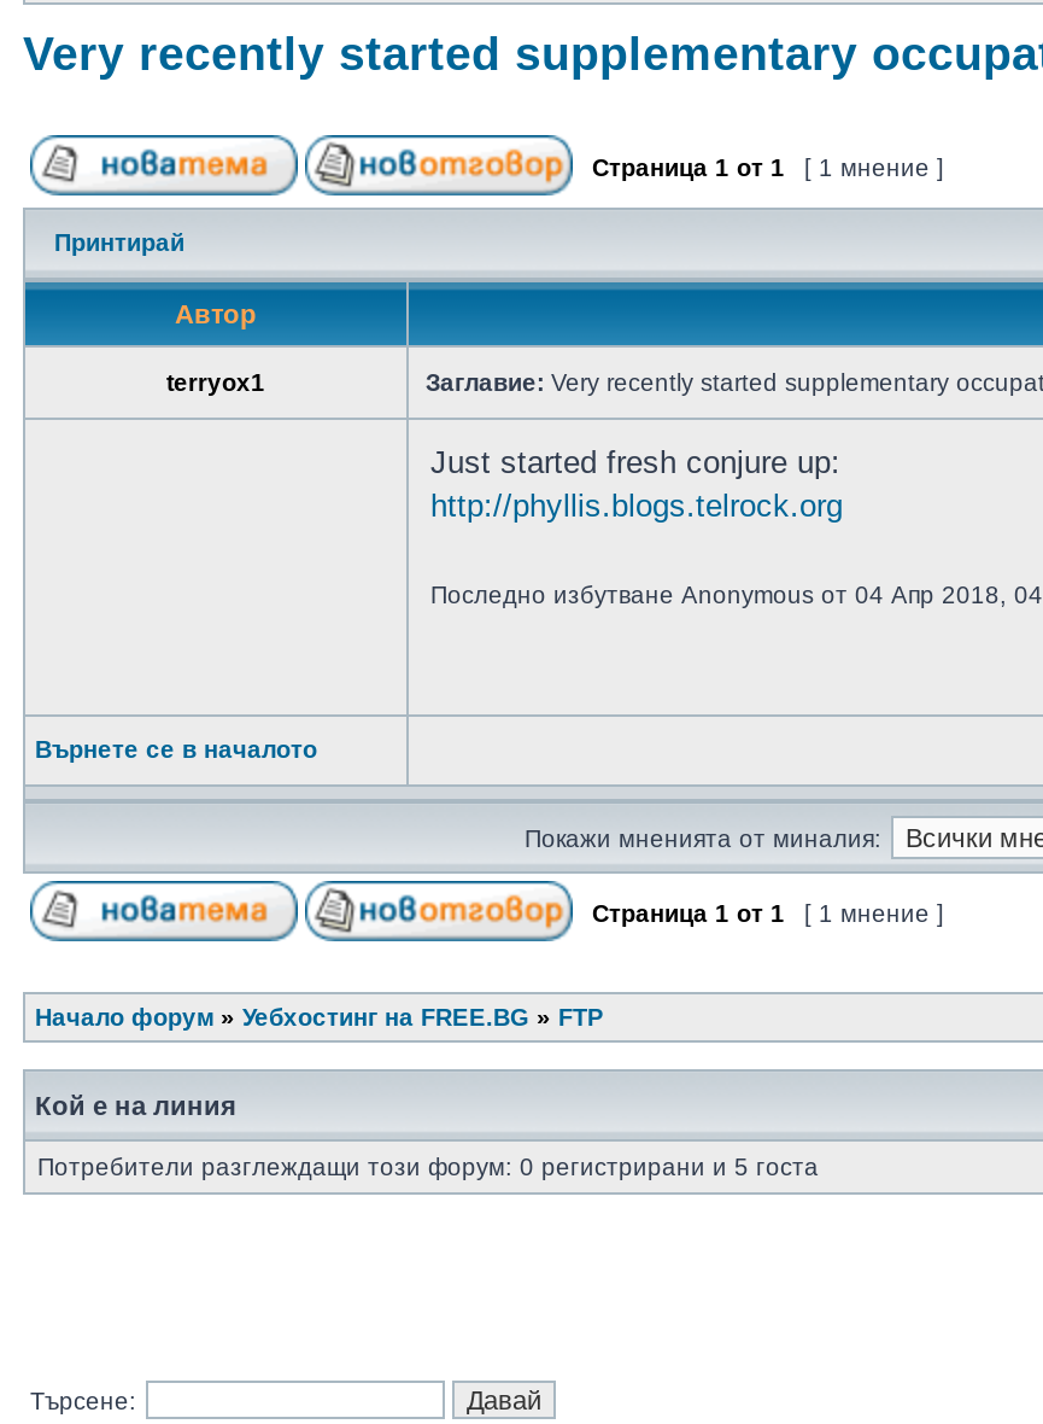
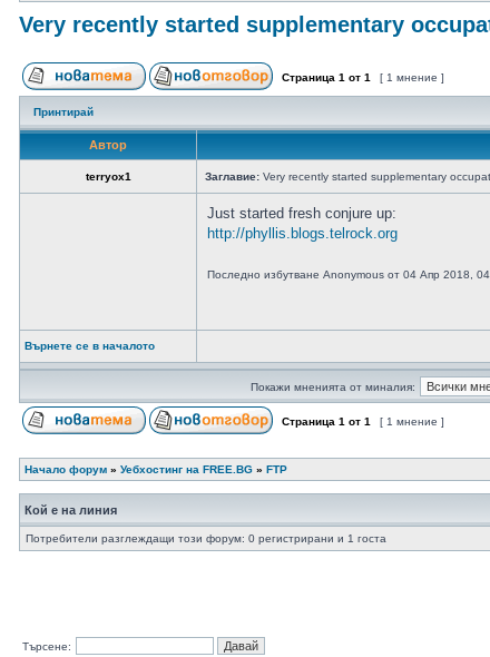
[37,1154,819,1180] Потребители разглеждащи този форум: 0 регистрирани и 5 госта -> [26,532,386,545] Потребители разглеждащи този форум: 0 регистрирани и 1 госта

